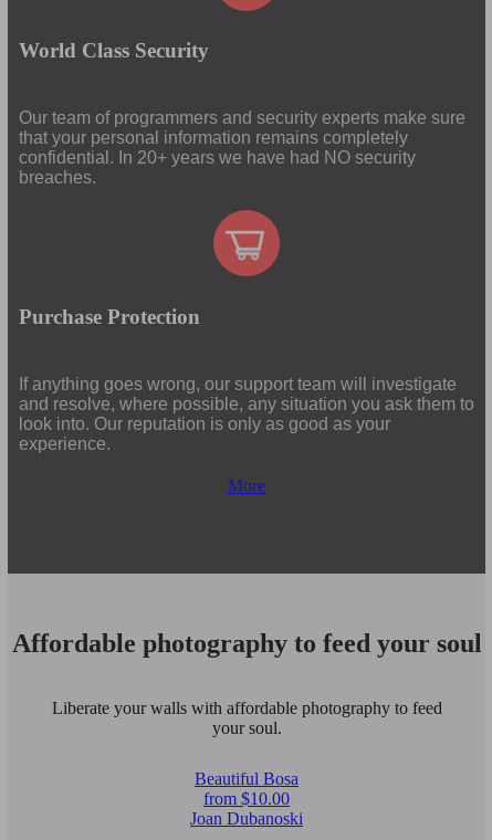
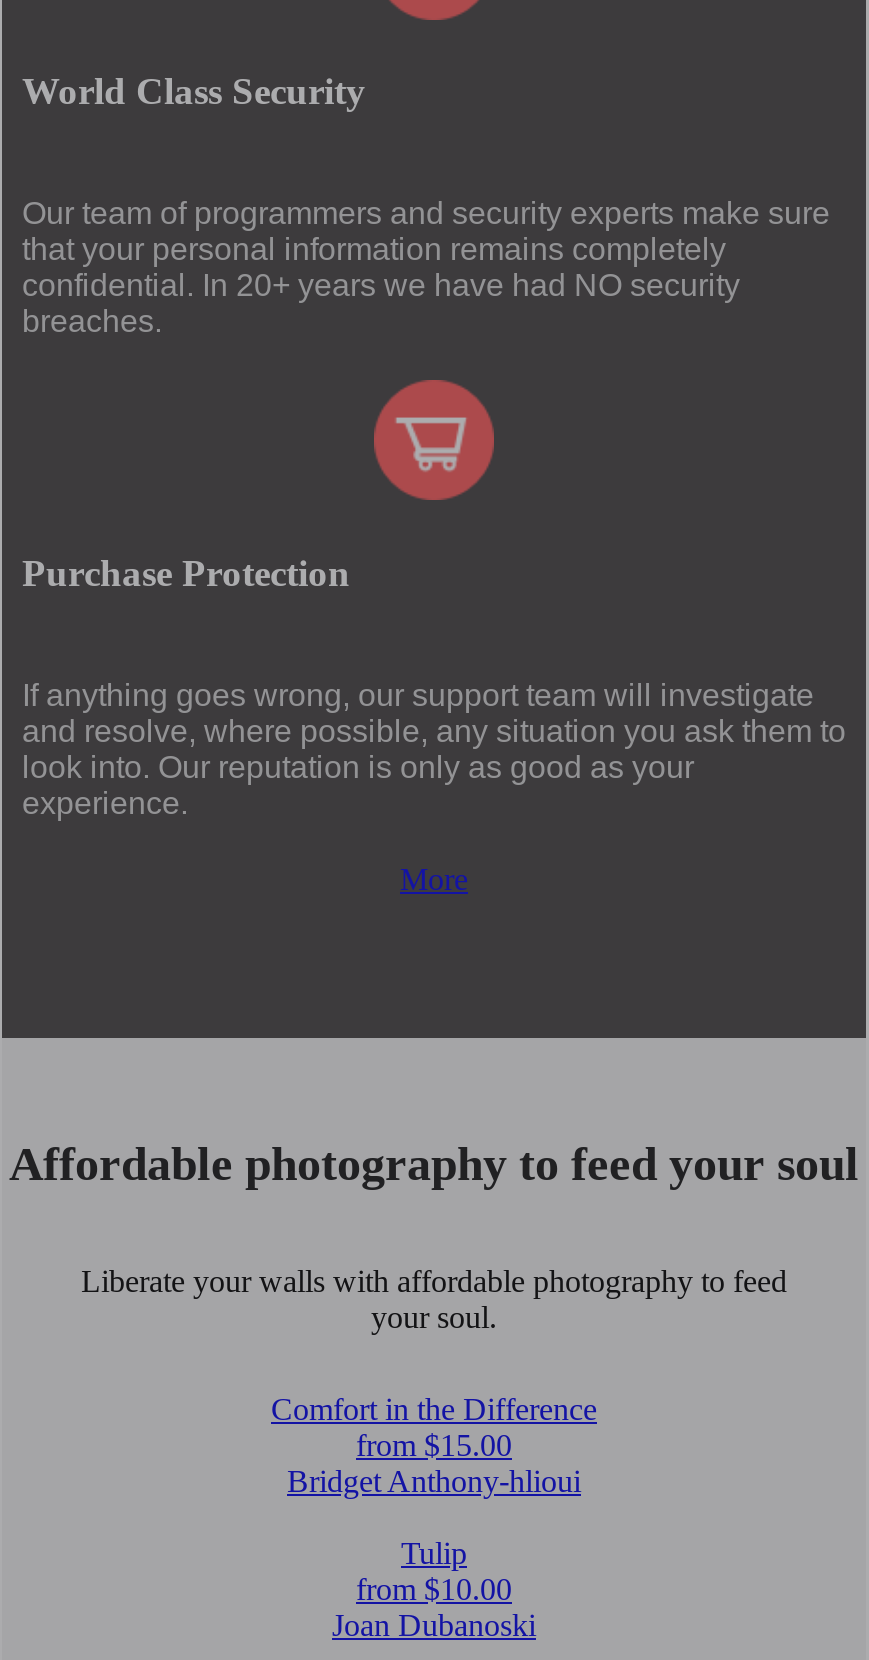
[195,769,299,788] Beautiful Bosa -> [271,1392,597,1570] Comfort in the Difference | from $15.00 | Bridget Anthony-hlioui | Tulip

